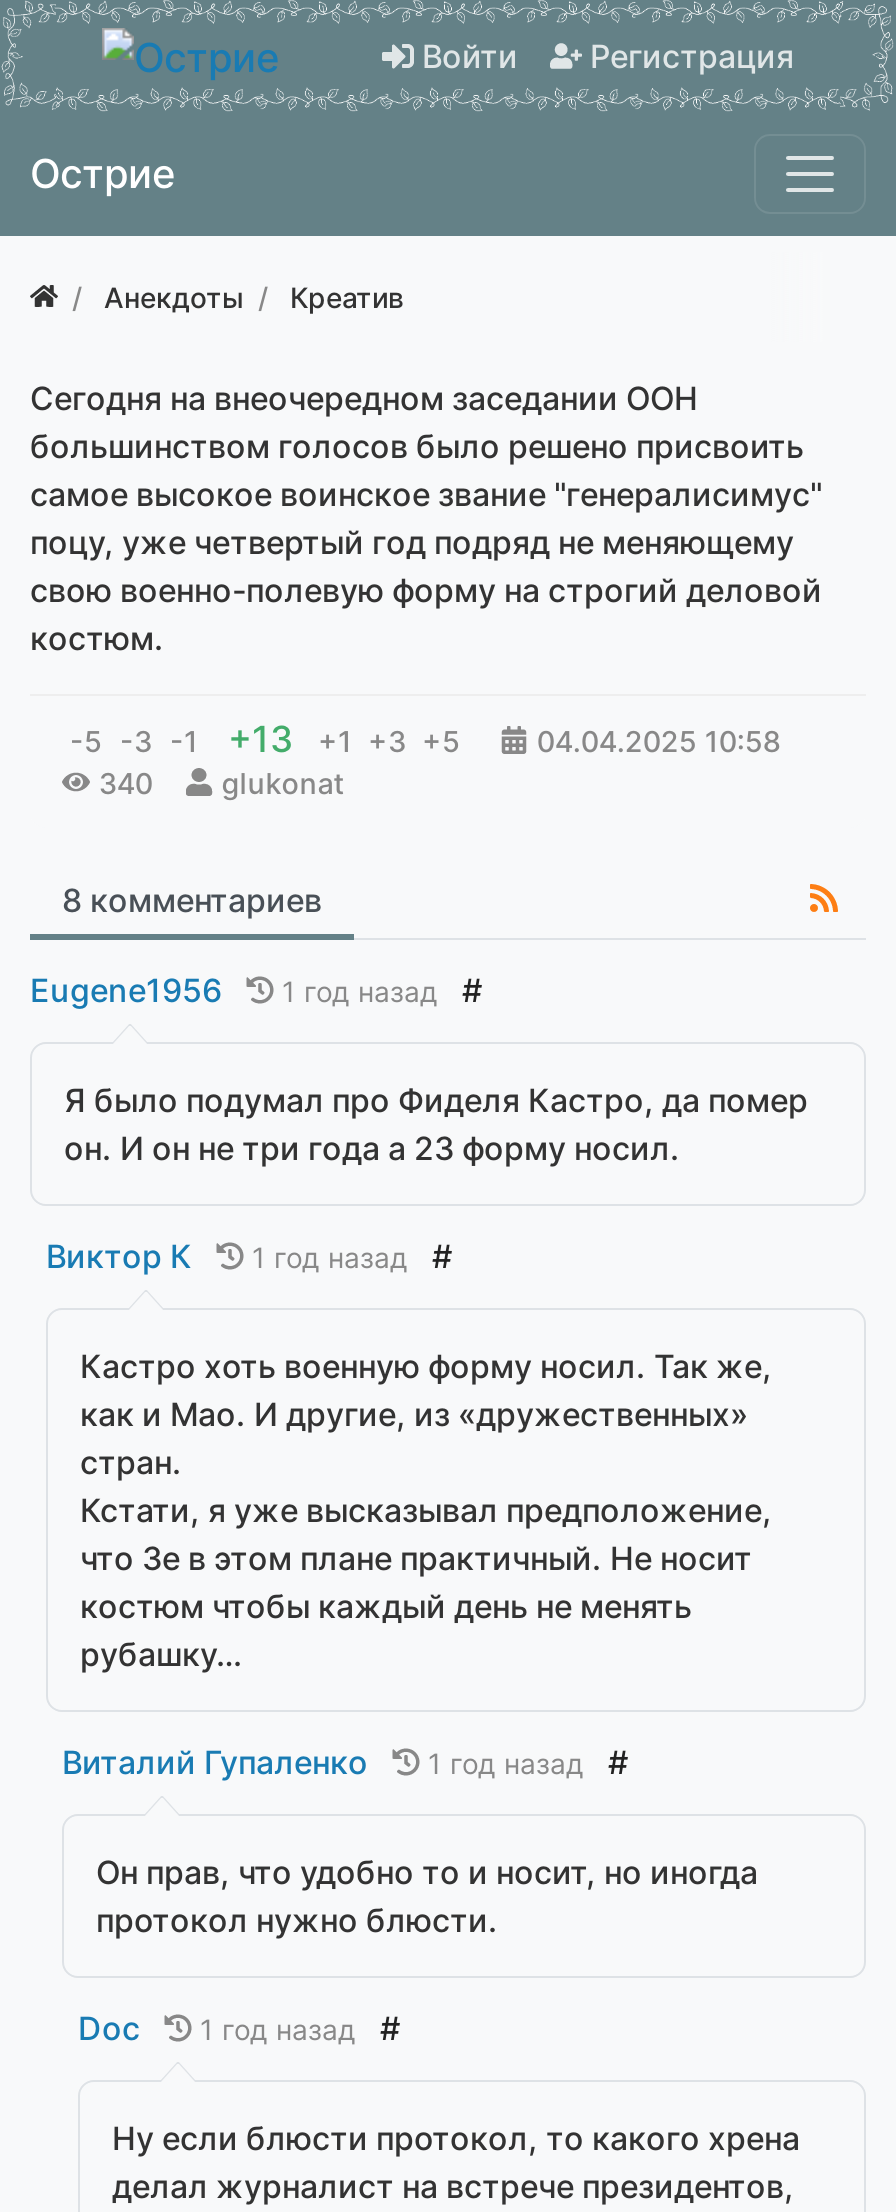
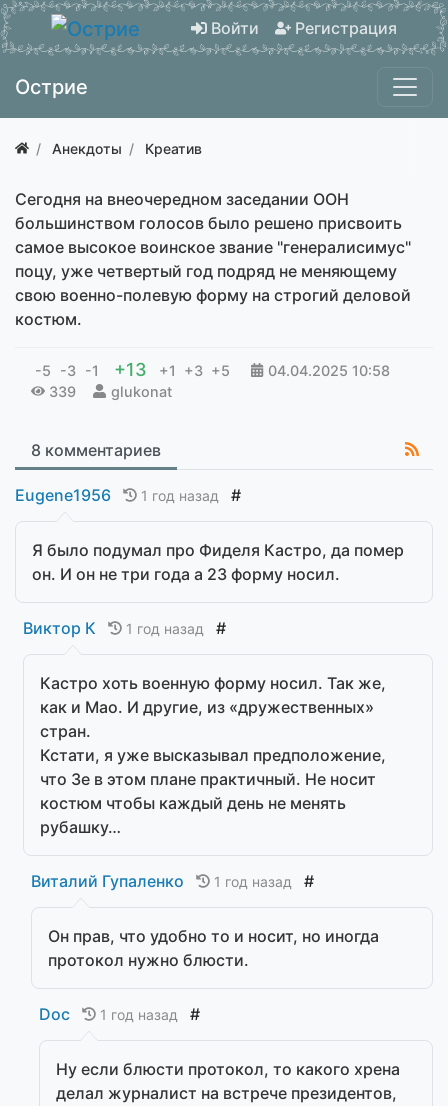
[91,765,153,799] 340 -> [45,382,76,399] 339

